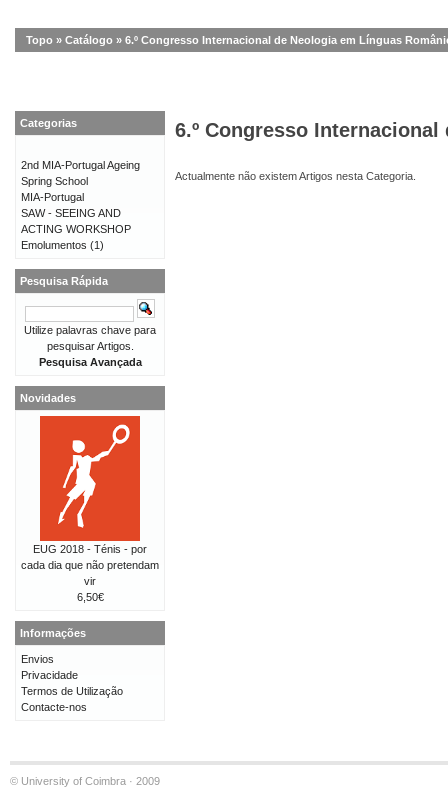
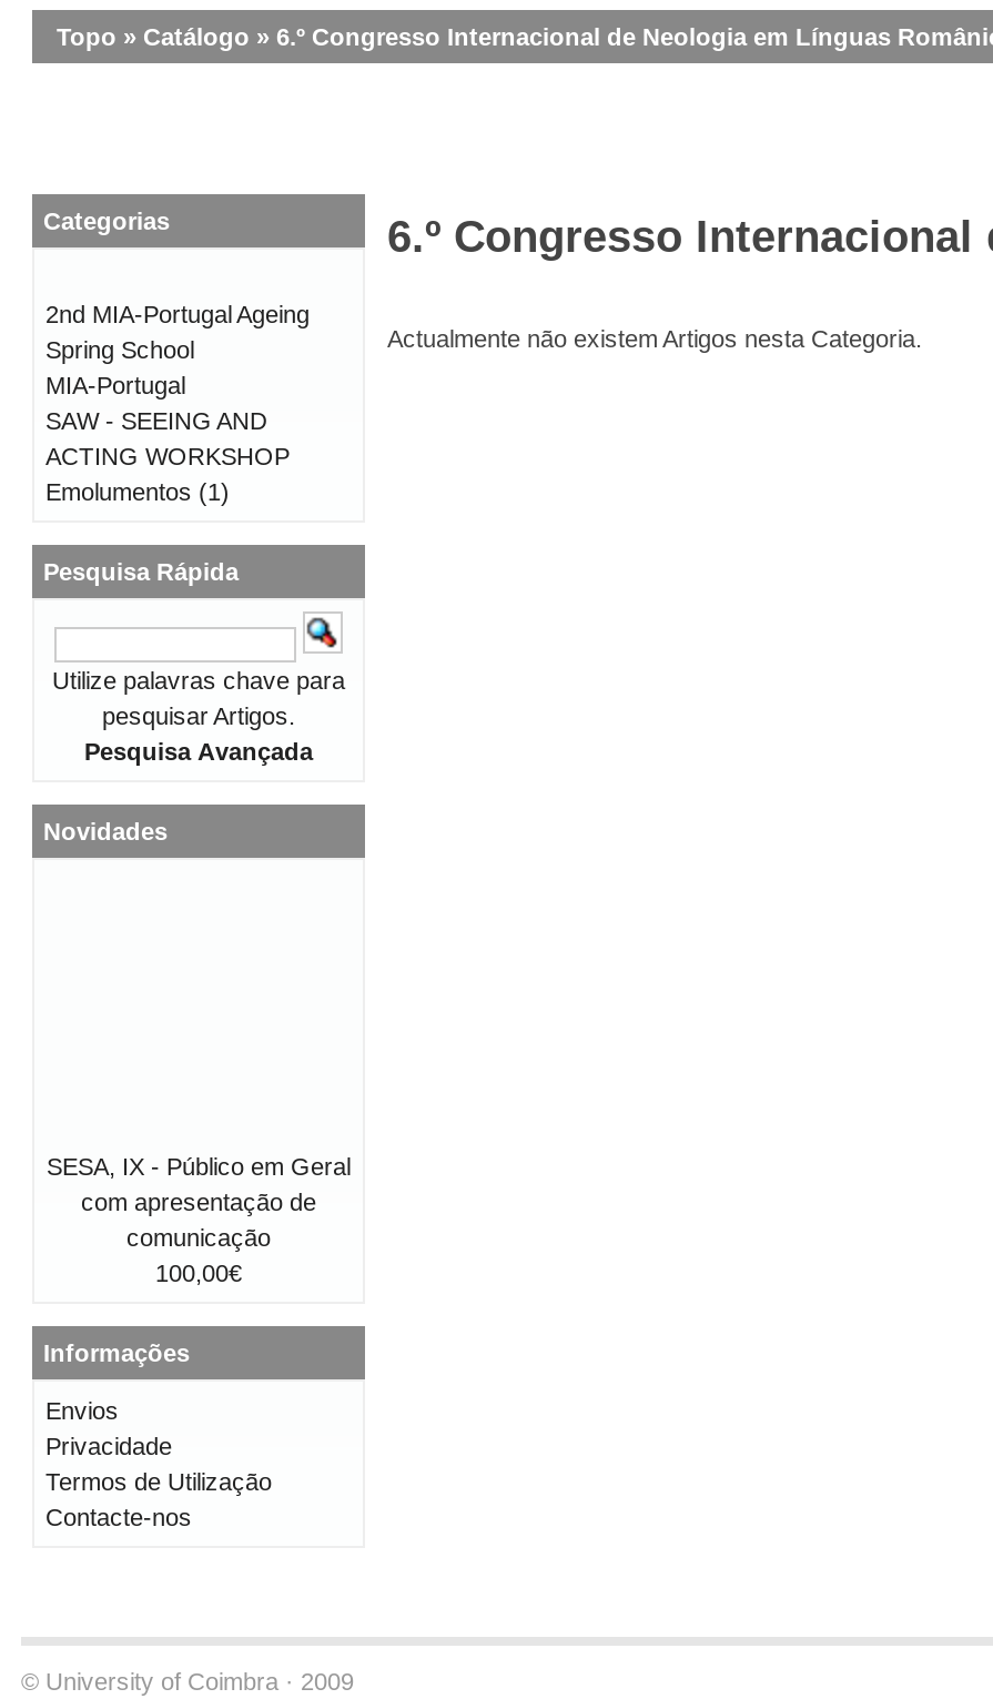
[39,415,141,536] [image] -> none
[21,543,159,603] EUG 2018 - Ténis - por | cada dia que não pretendam | vir | 6,50€ -> [47,1153,351,1286] SESA, IX - Público em Geral | com apresentação de | comunicação | 100,00€

